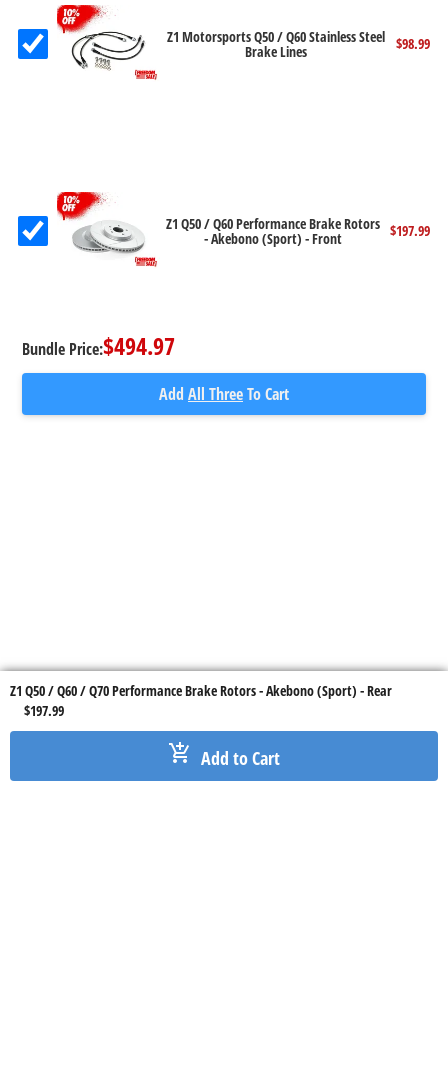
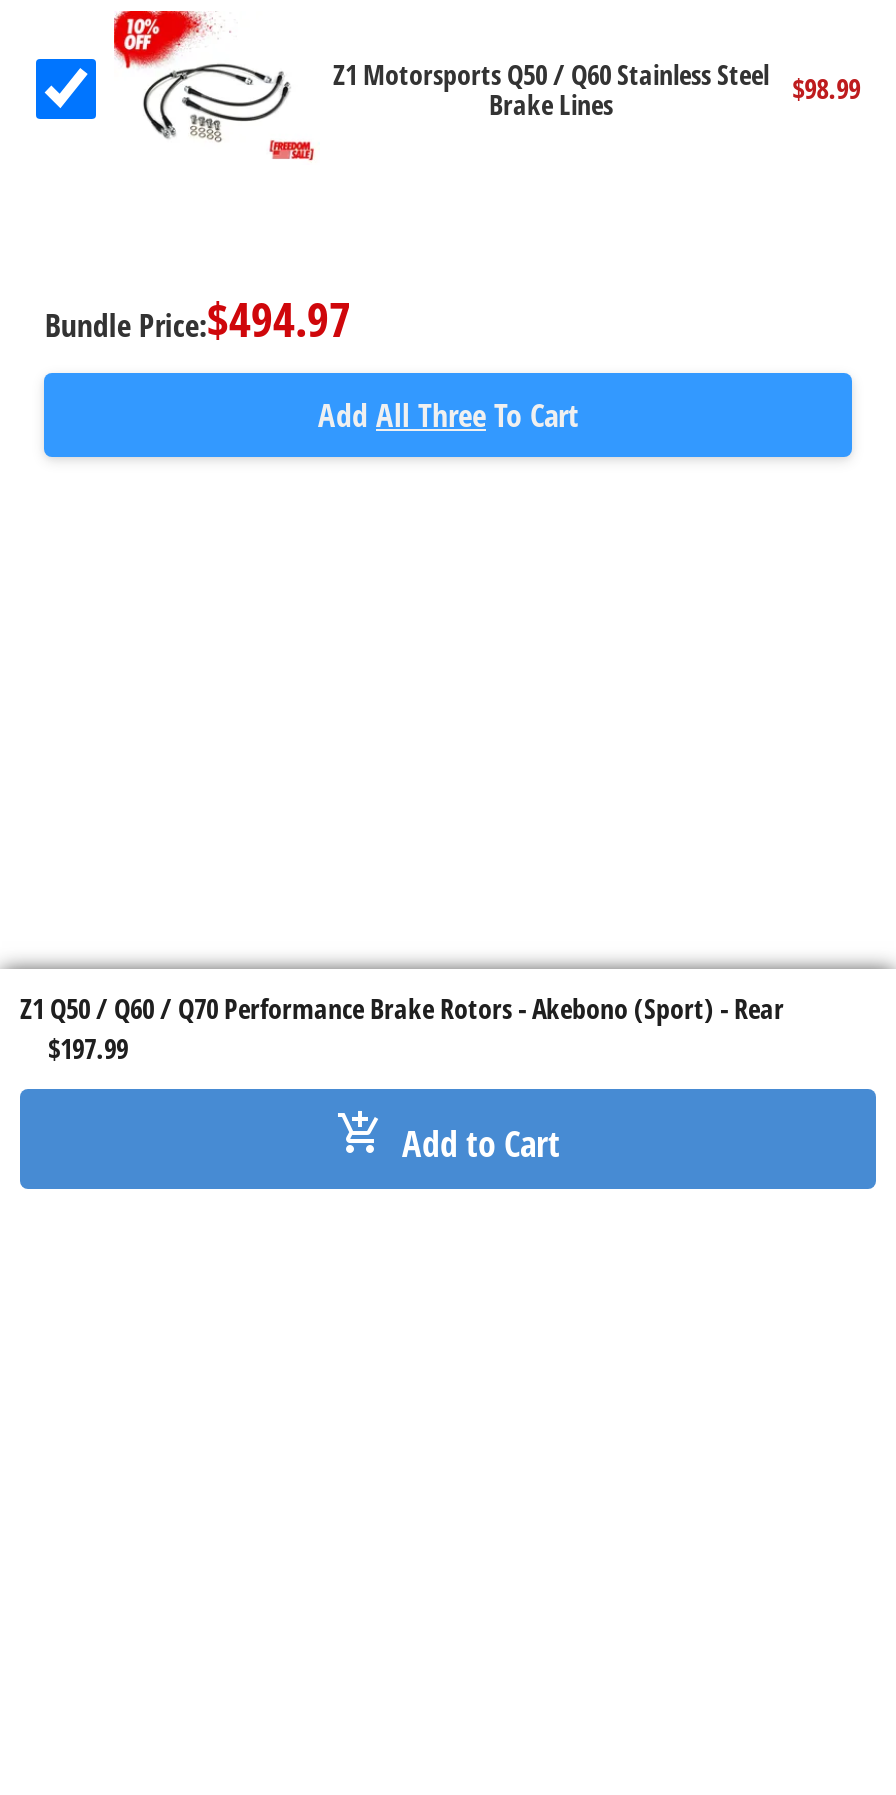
[72,214,430,255] [image] | Z1 Q50 / Q60 Performance Brake Rotors | - Akebono (Sport) - Front | $197.99 -> none

